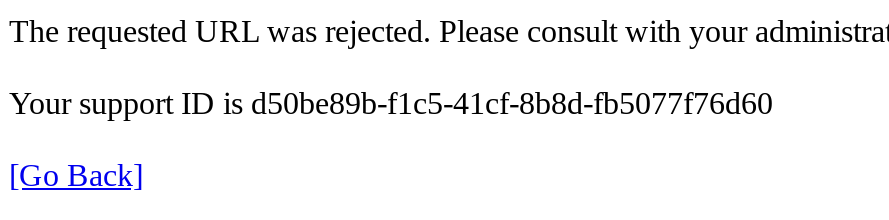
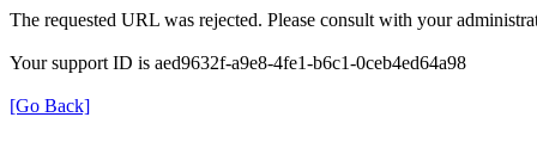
[9,86,773,120] Your support ID is d50be89b-f1c5-41cf-8b8d-fb5077f76d60 -> [10,53,466,73] Your support ID is aed9632f-a9e8-4fe1-b6c1-0ceb4ed64a98

